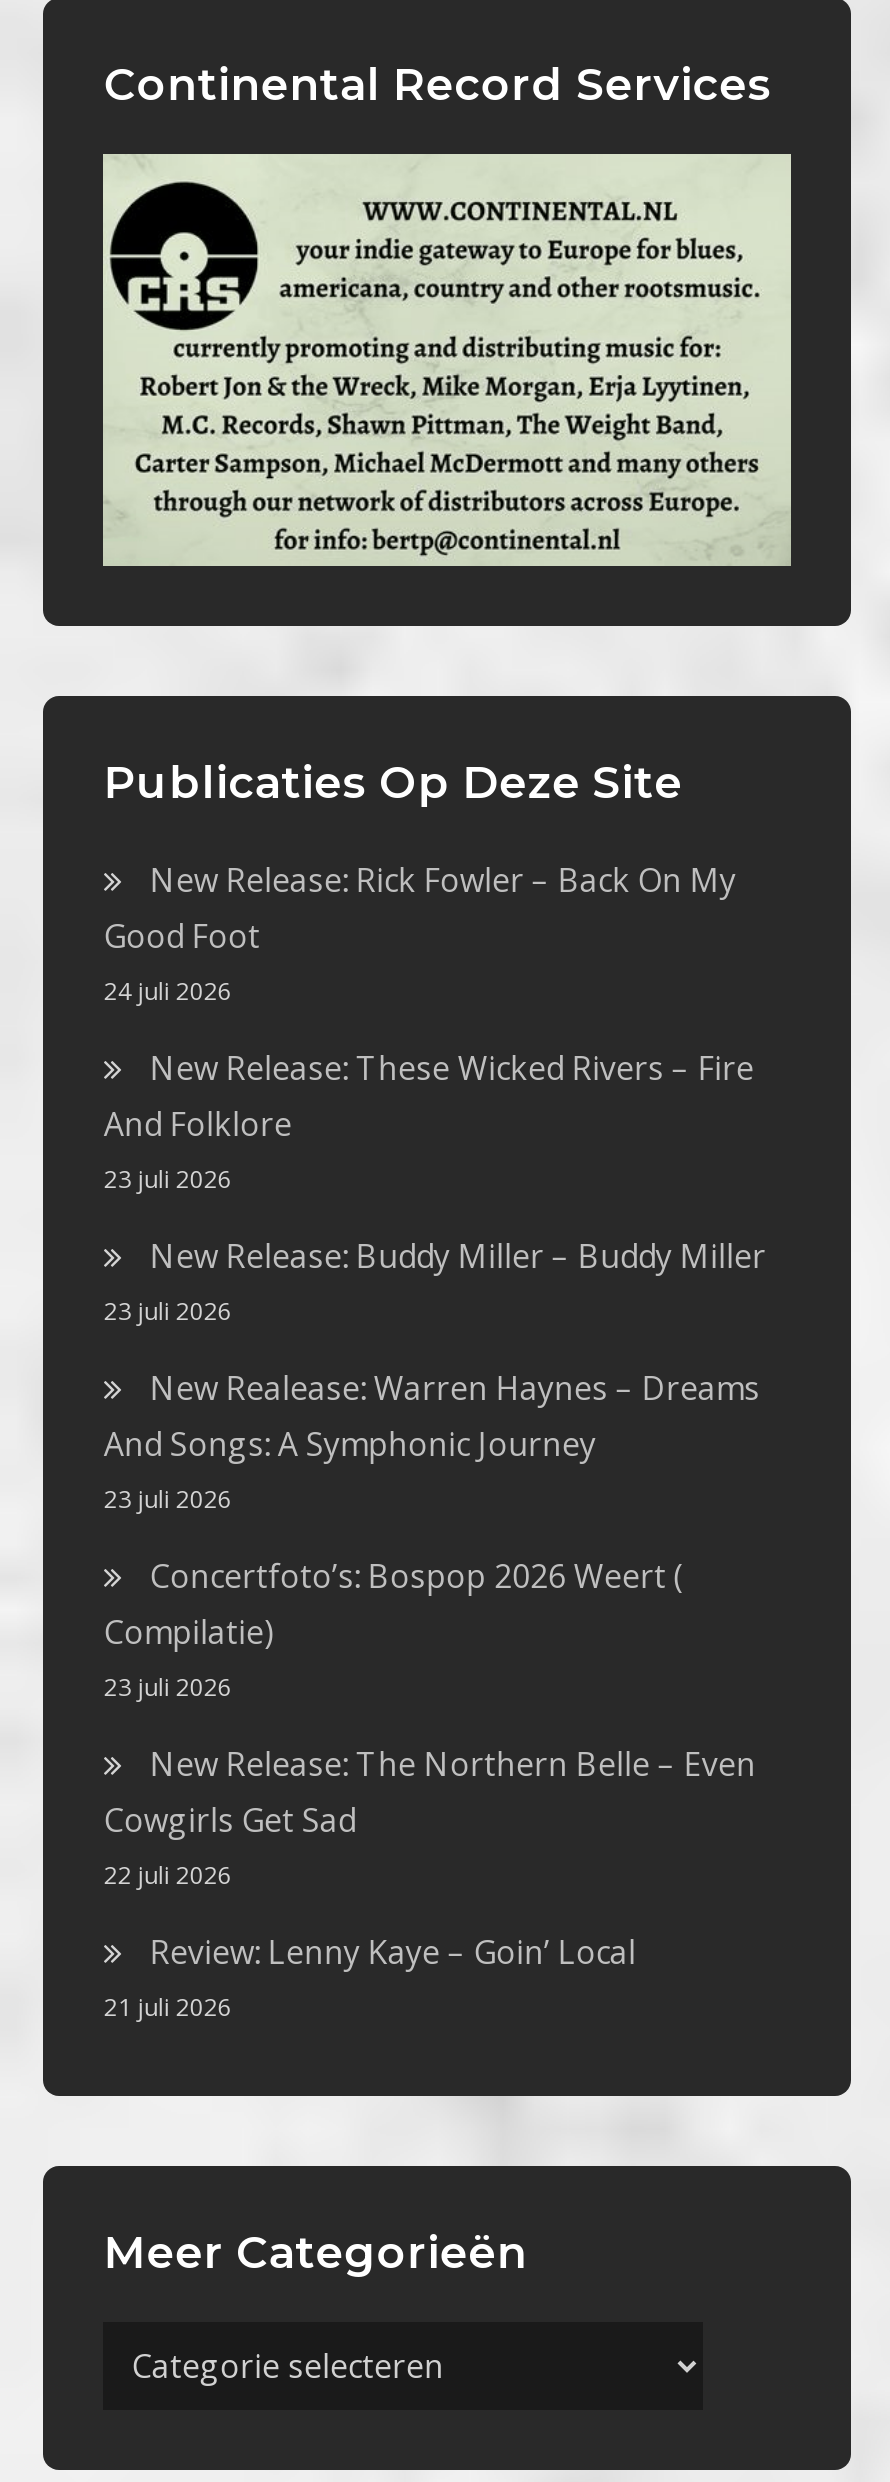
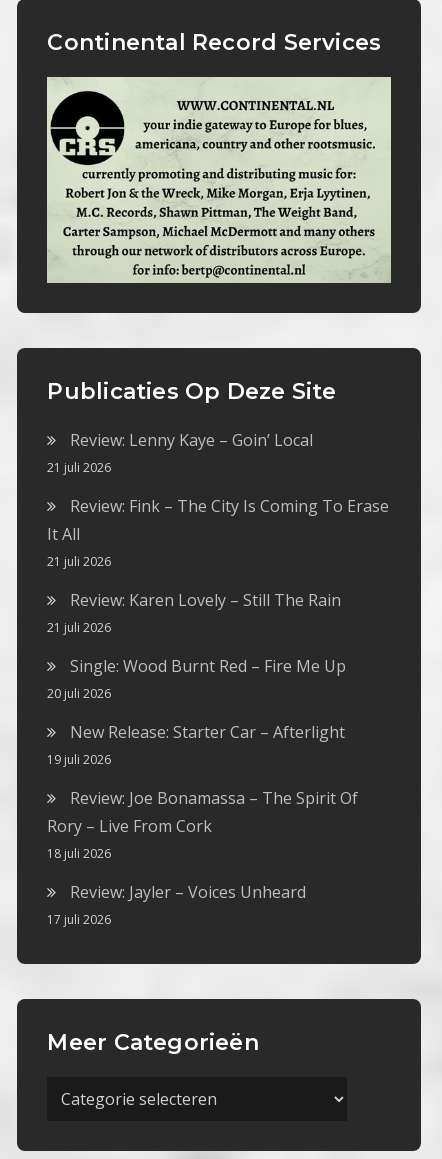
[104,859,766,1893] New Release: Rick Fowler – Back On My | Good Foot | 24 juli 2026 | New Release: These Wicked Rivers – Fire | And Folklore | 23 juli 2026 | New Release: Buddy Miller – Buddy Miller | 23 juli 2026 | New Realease: Warren Haynes – Dreams | And Songs: A Symphonic Journey | 23 juli 2026 | Concertfoto’s: Bospop 2026 Weert ( | Compilatie) | 23 juli 2026 | New Release: The Northern Belle – Even | Cowgirls Get Sad | 22 juli 2026 -> none
moved [104,1931,636,2025] -> [47,429,313,476]: Review: Lenny Kaye – Goin’ Local | 21 juli 2026
none -> [47,495,389,928] Review: Fink – The City Is Coming To Erase | It All | 21 juli 2026 | Review: Karen Lovely – Still The Rain | 21 juli 2026 | Single: Wood Burnt Red – Fire Me Up | 20 juli 2026 | New Release: Starter Car – Afterlight | 19 juli 2026 | Review: Joe Bonamassa – The Spirit Of | Rory – Live From Cork | 18 juli 2026 | Review: Jayler – Voices Unheard | 17 juli 2026

